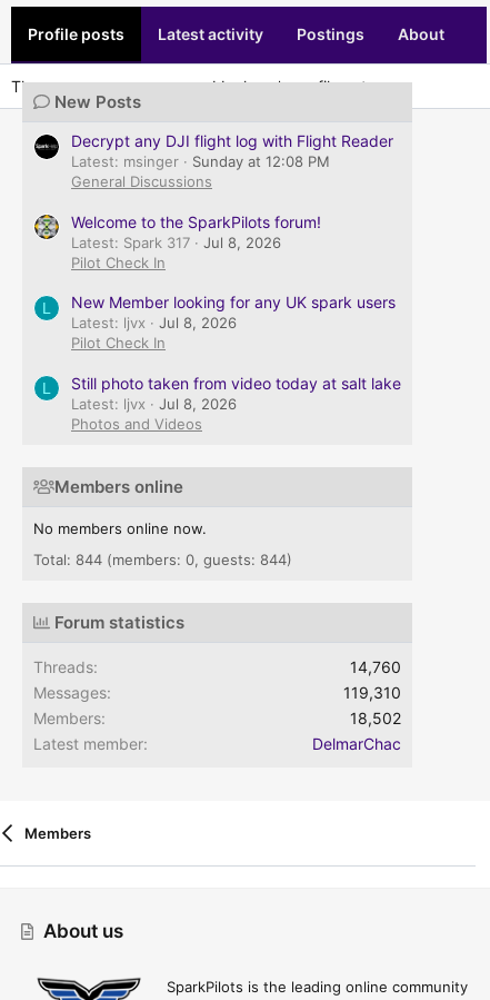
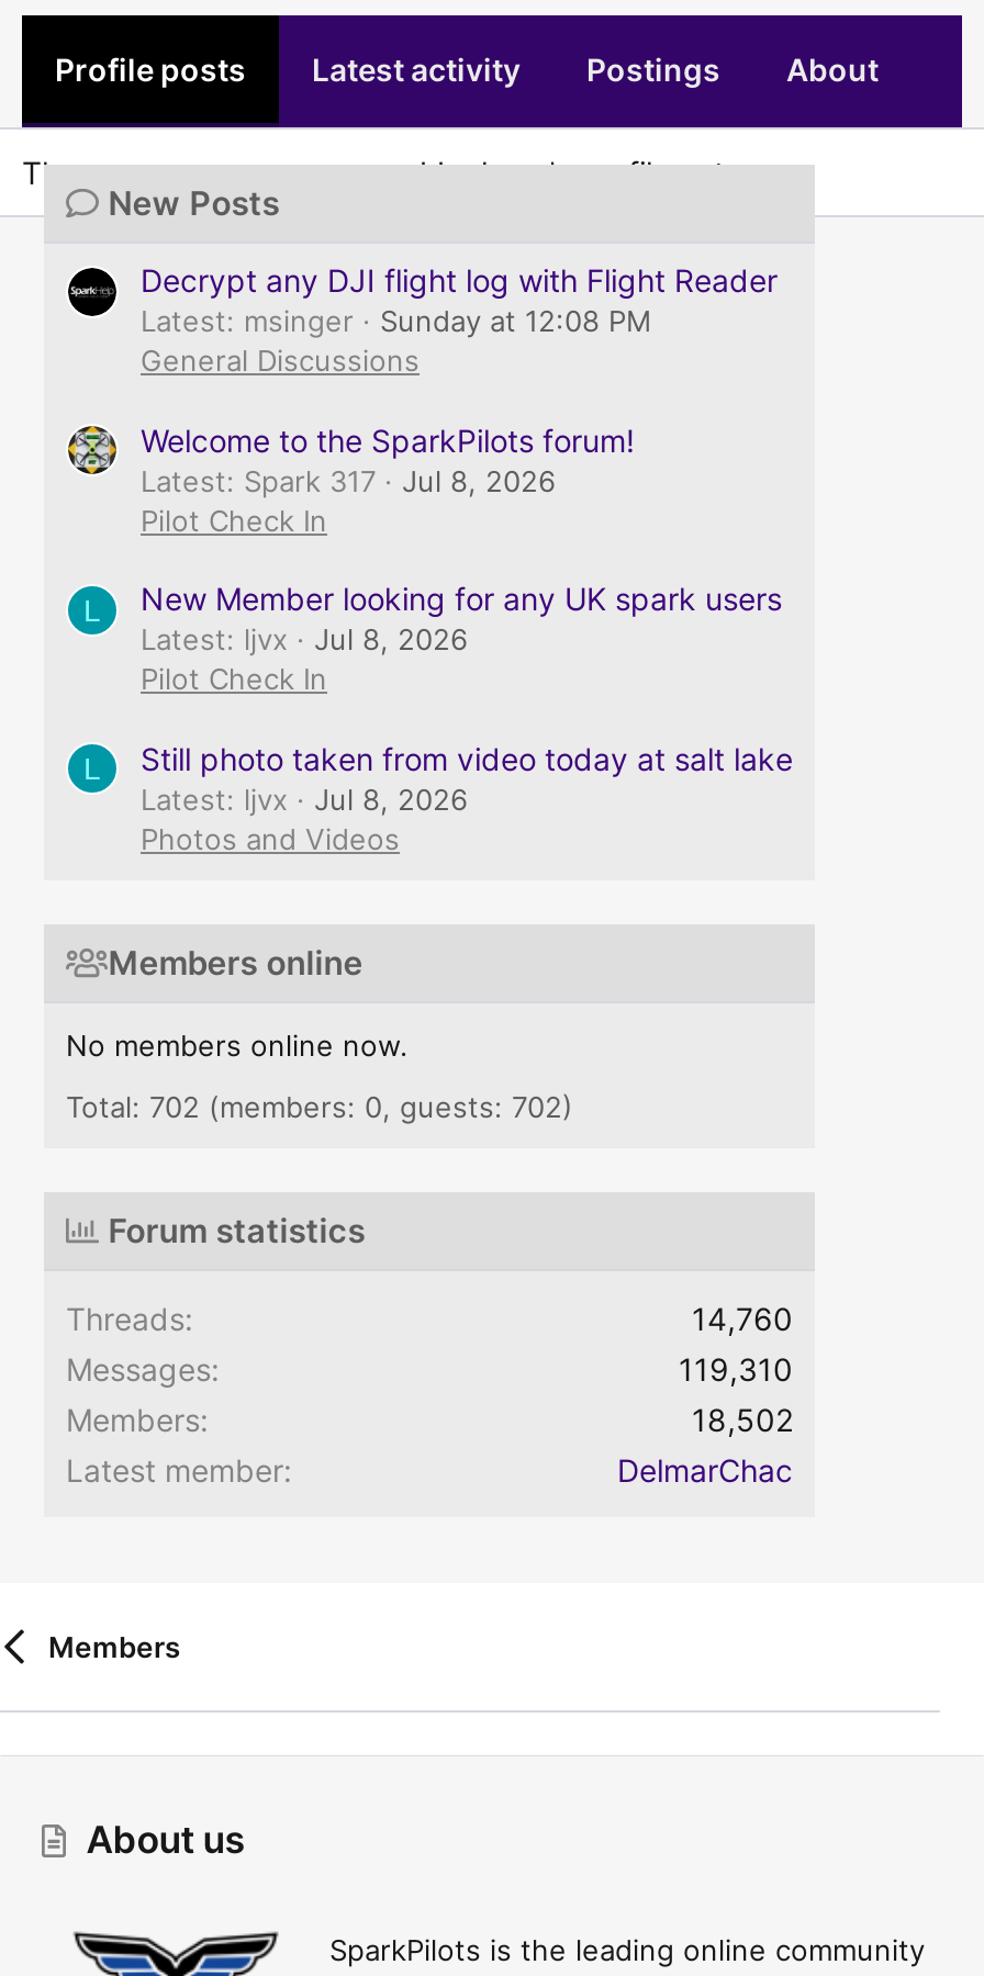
[33,551,292,568] Total: 844 (members: 0, guests: 844) -> [66,1089,573,1124] Total: 702 (members: 0, guests: 702)

